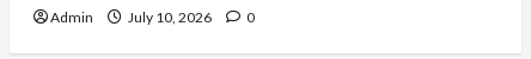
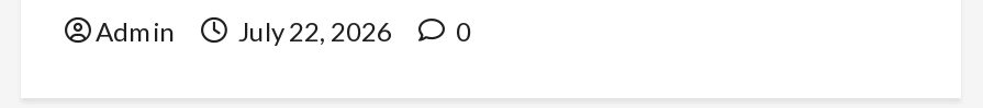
[50,8,255,26] Admin July 10, 2026 0 -> [96,15,471,48] Admin July 22, 2026 0

